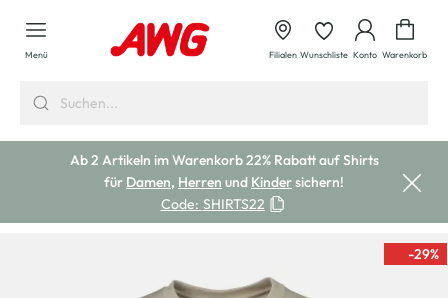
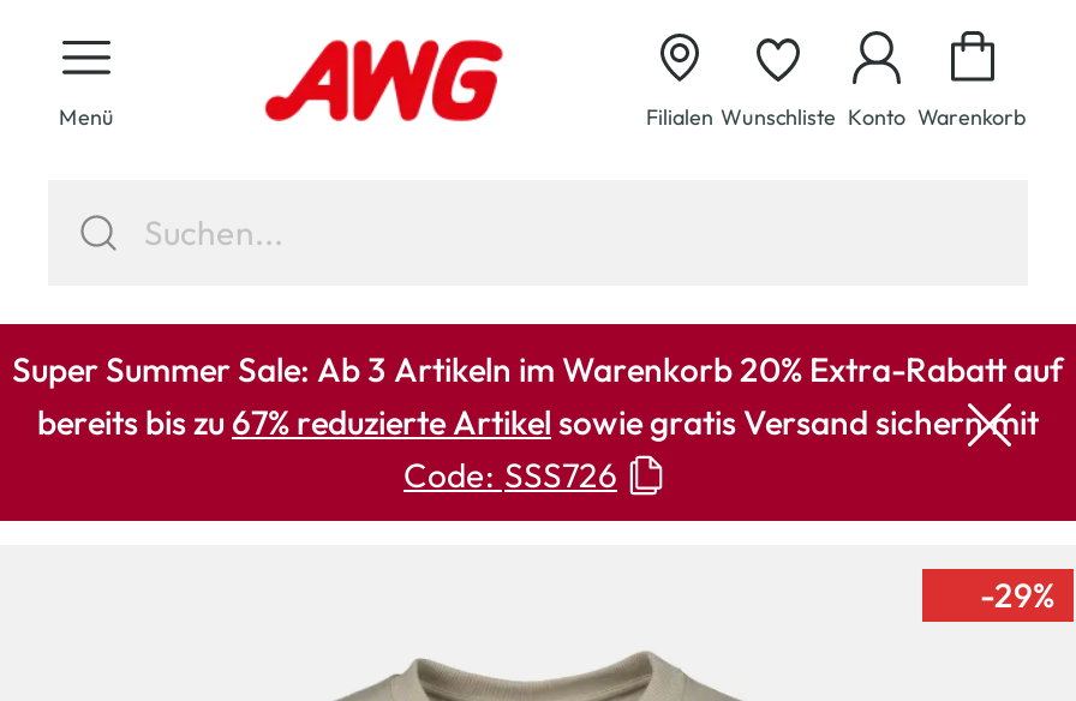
[69,151,378,213] Ab 2 Artikeln im Warenkorb 22% Rabatt auf Shirts | für Damen, Herren und Kinder sichern! | Code: SHIRTS22 -> [12,348,1064,497] Super Summer Sale: Ab 3 Artikeln im Warenkorb 20% Extra-Rabatt auf | bereits bis zu 67% reduzierte Artikel sowie gratis Versand sichern mit | Code: SSS726

